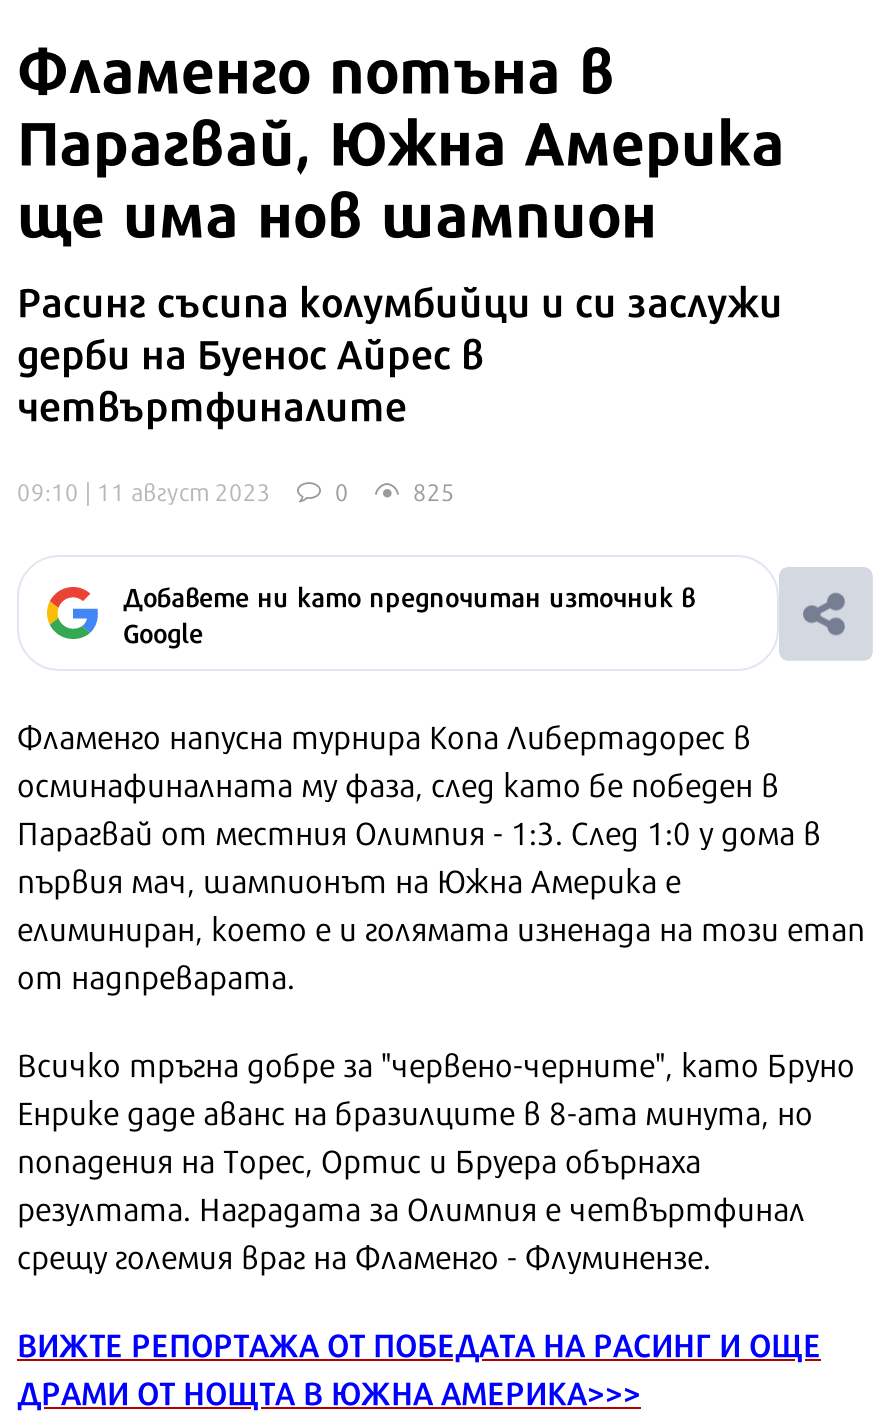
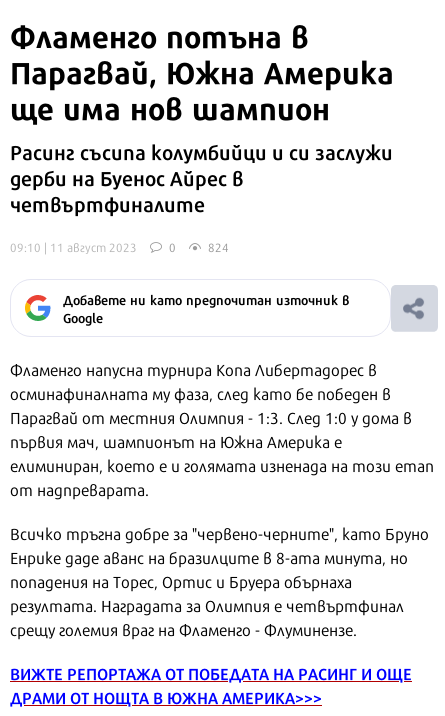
[413,473,455,509] 825 -> [208,238,229,256] 824

